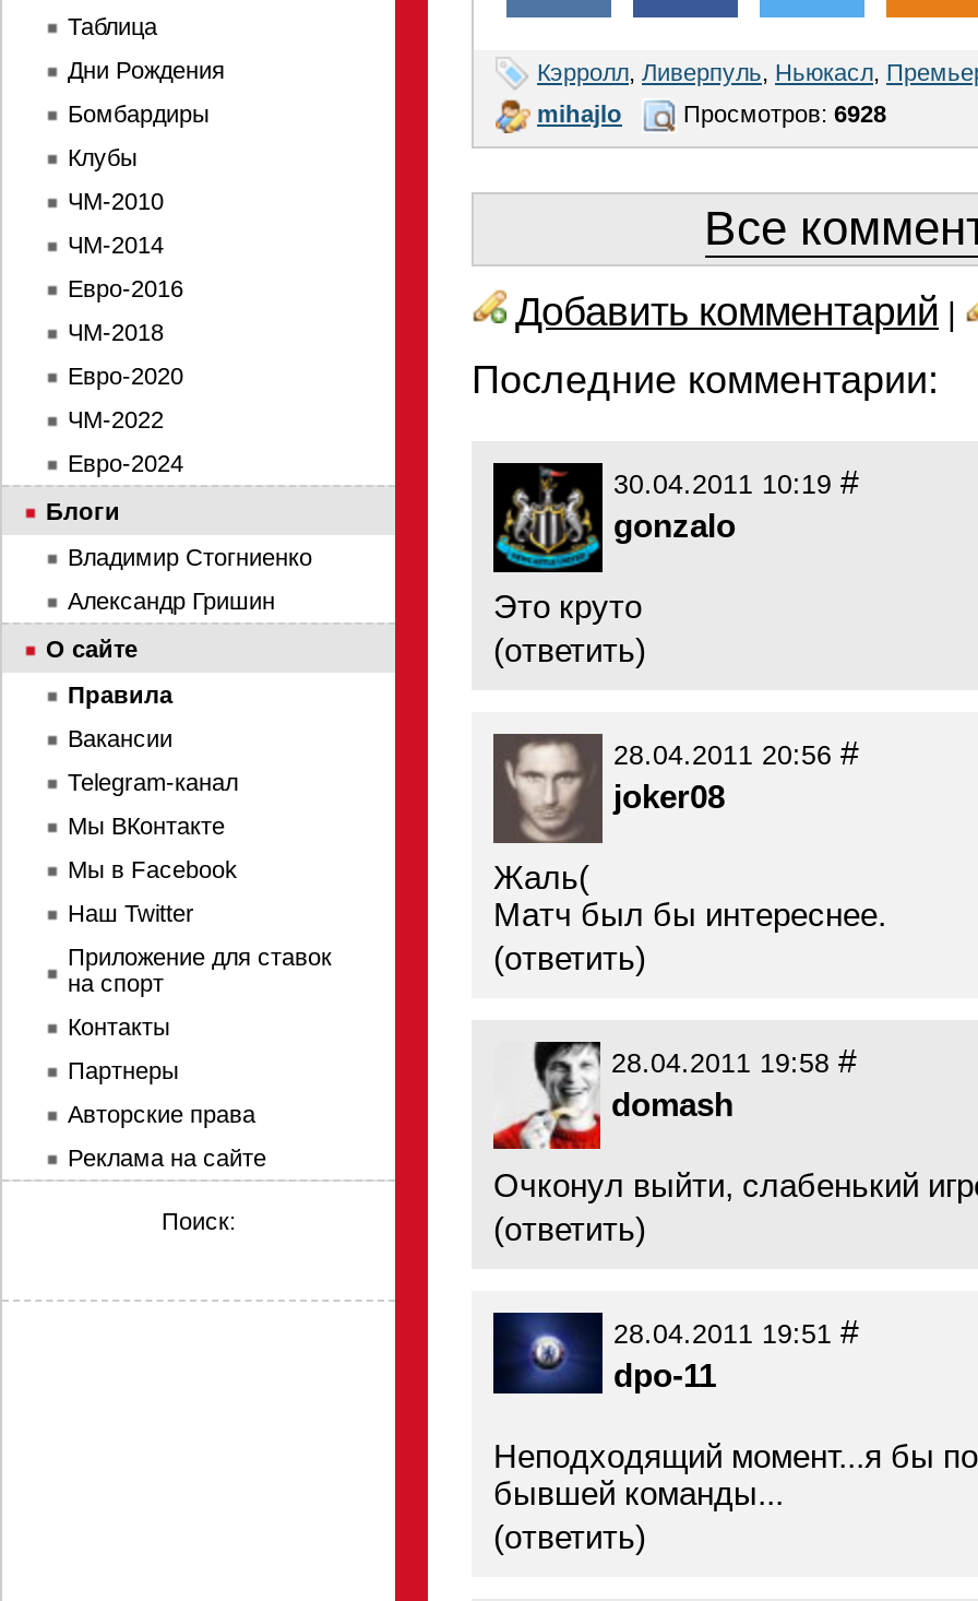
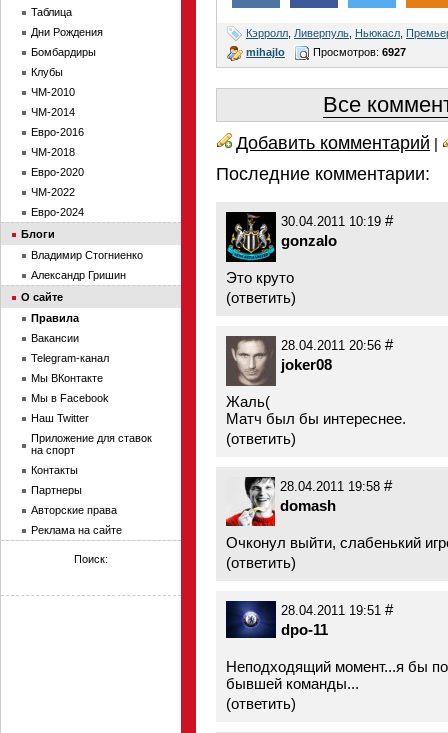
[677,100,886,127] Просмотров: 6928 -> [310,46,406,58] Просмотров: 6927

